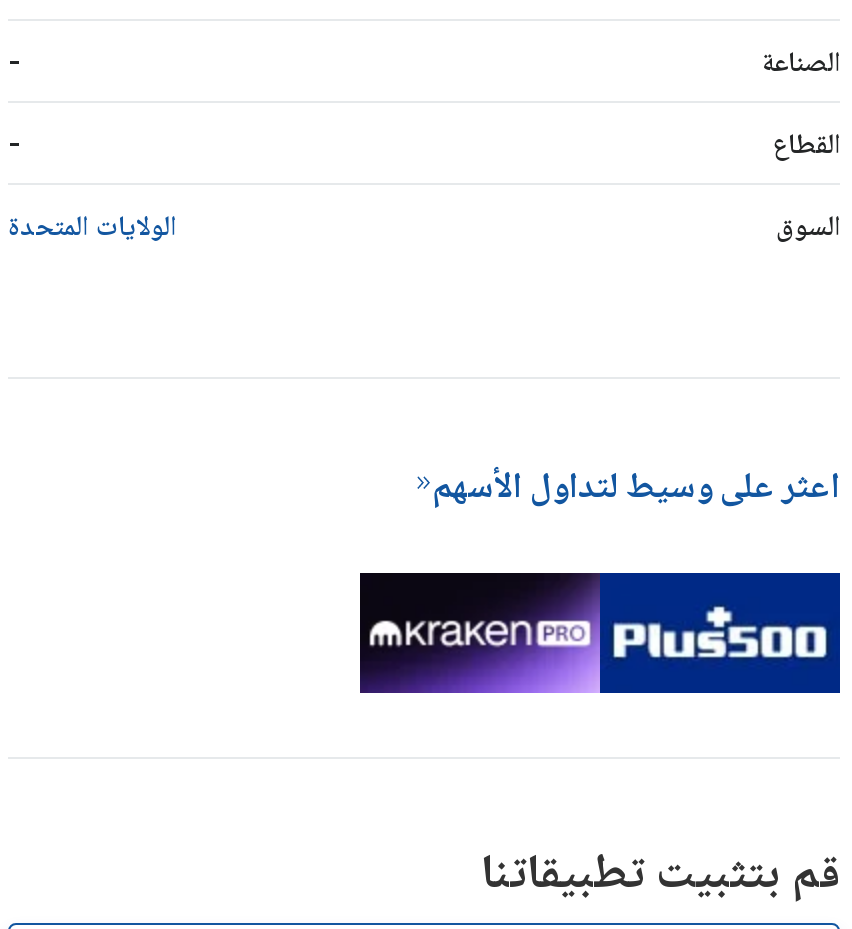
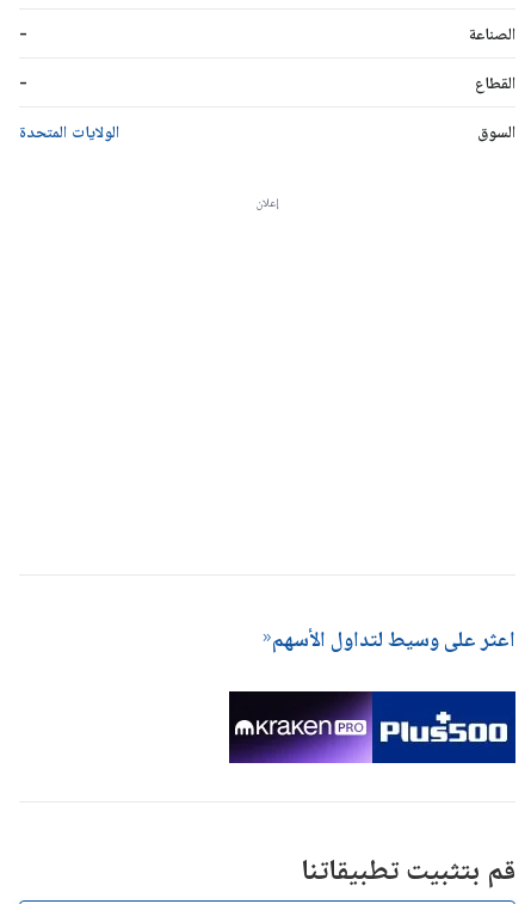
none -> [256,194,279,209] إعلان

